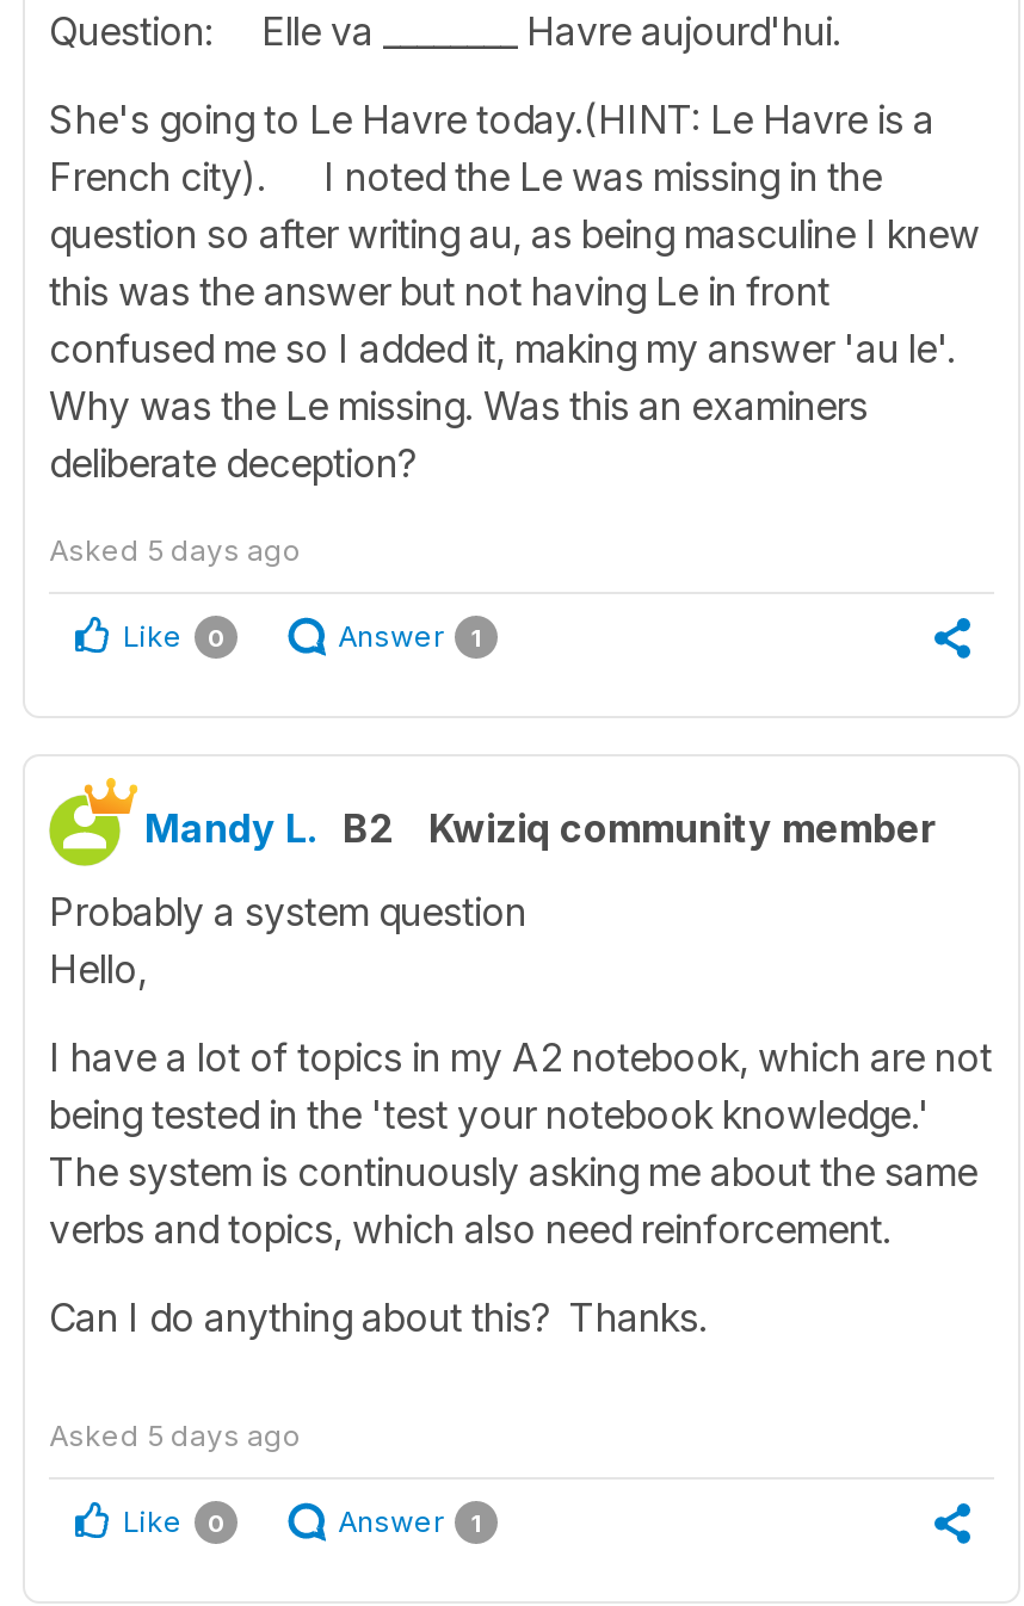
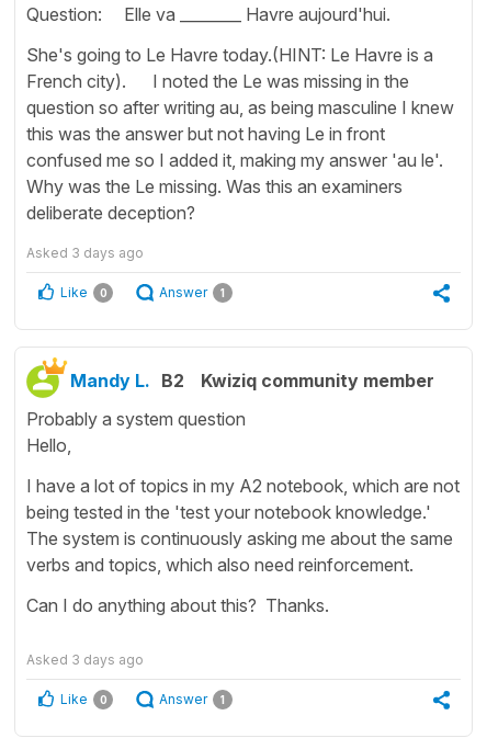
[49,532,302,568] Asked 5 days ago -> [26,245,144,261] Asked 3 days ago
[49,1417,302,1453] Asked 5 days ago -> [26,651,144,668] Asked 3 days ago

